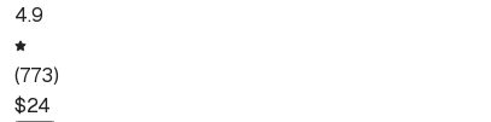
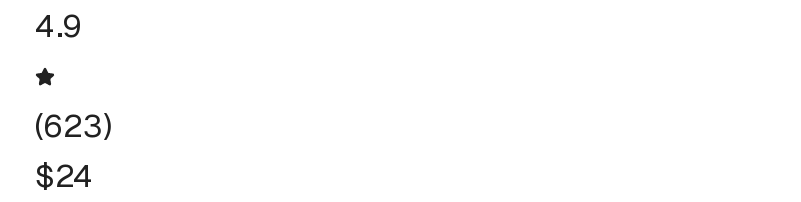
[14,63,59,88] (773) -> [35,104,113,146] (623)

